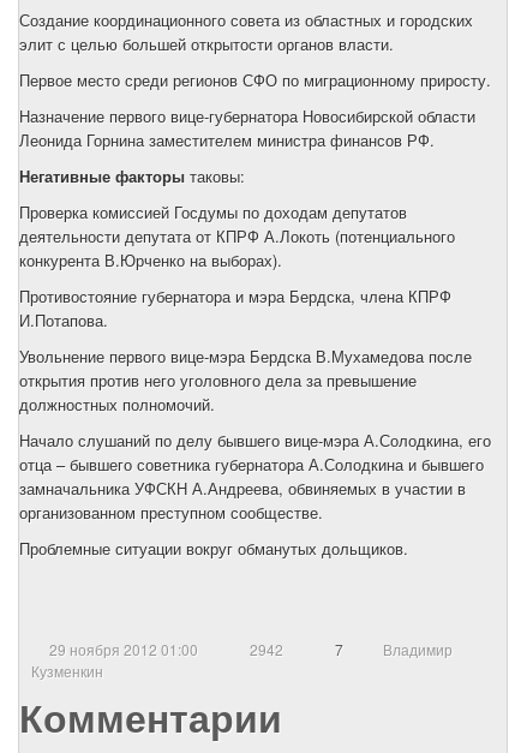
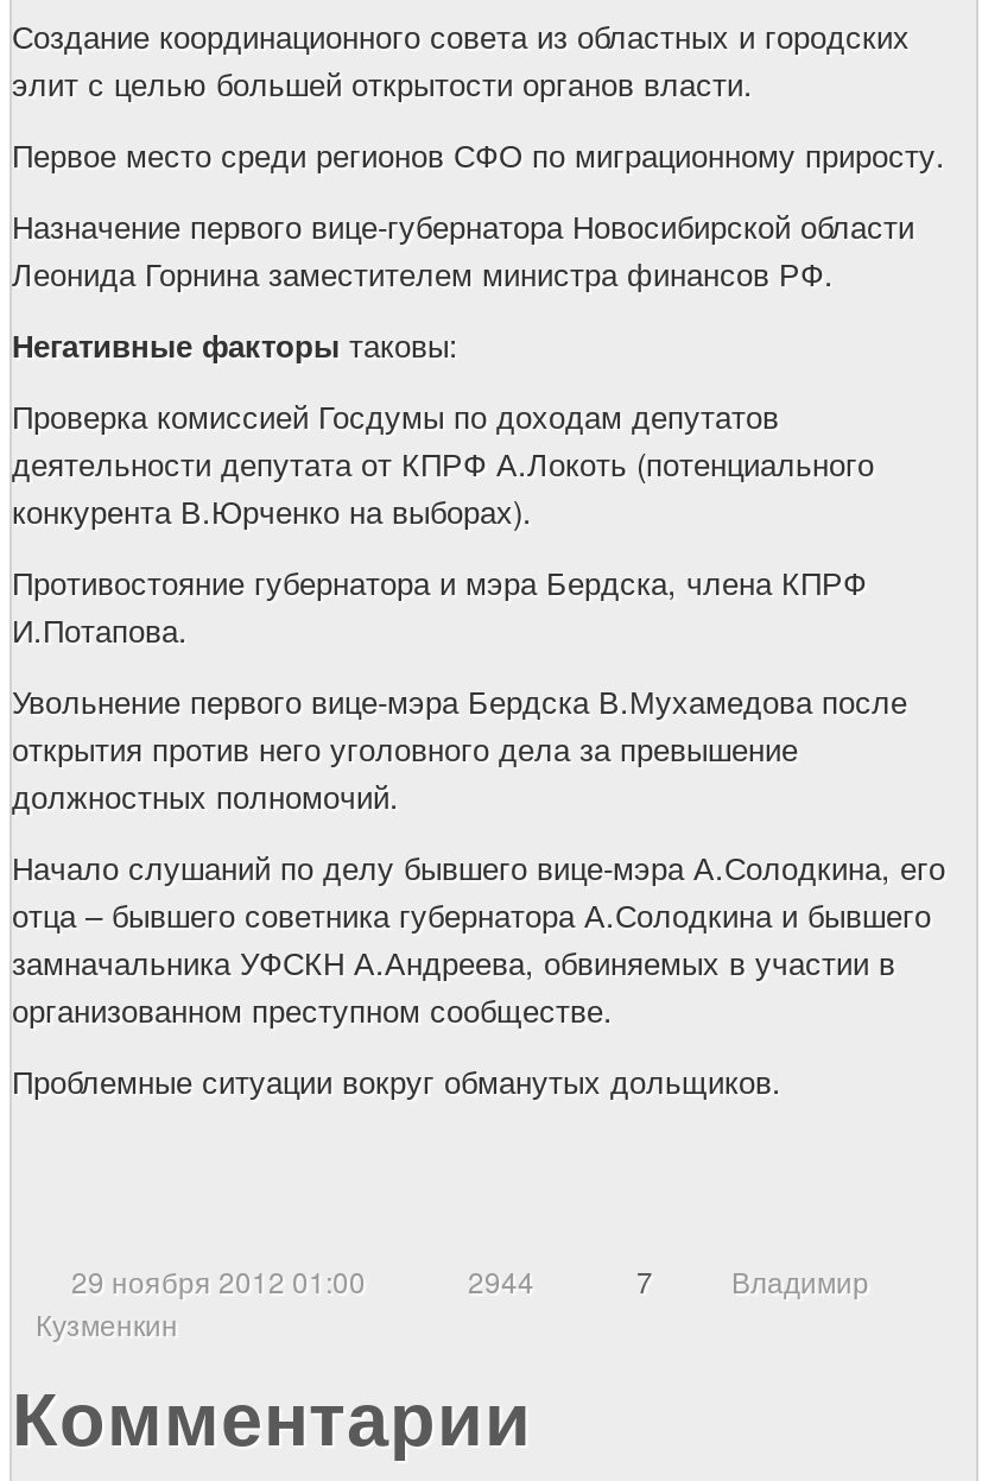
[250,639,283,659] 2942 -> [468,1260,534,1300] 2944

